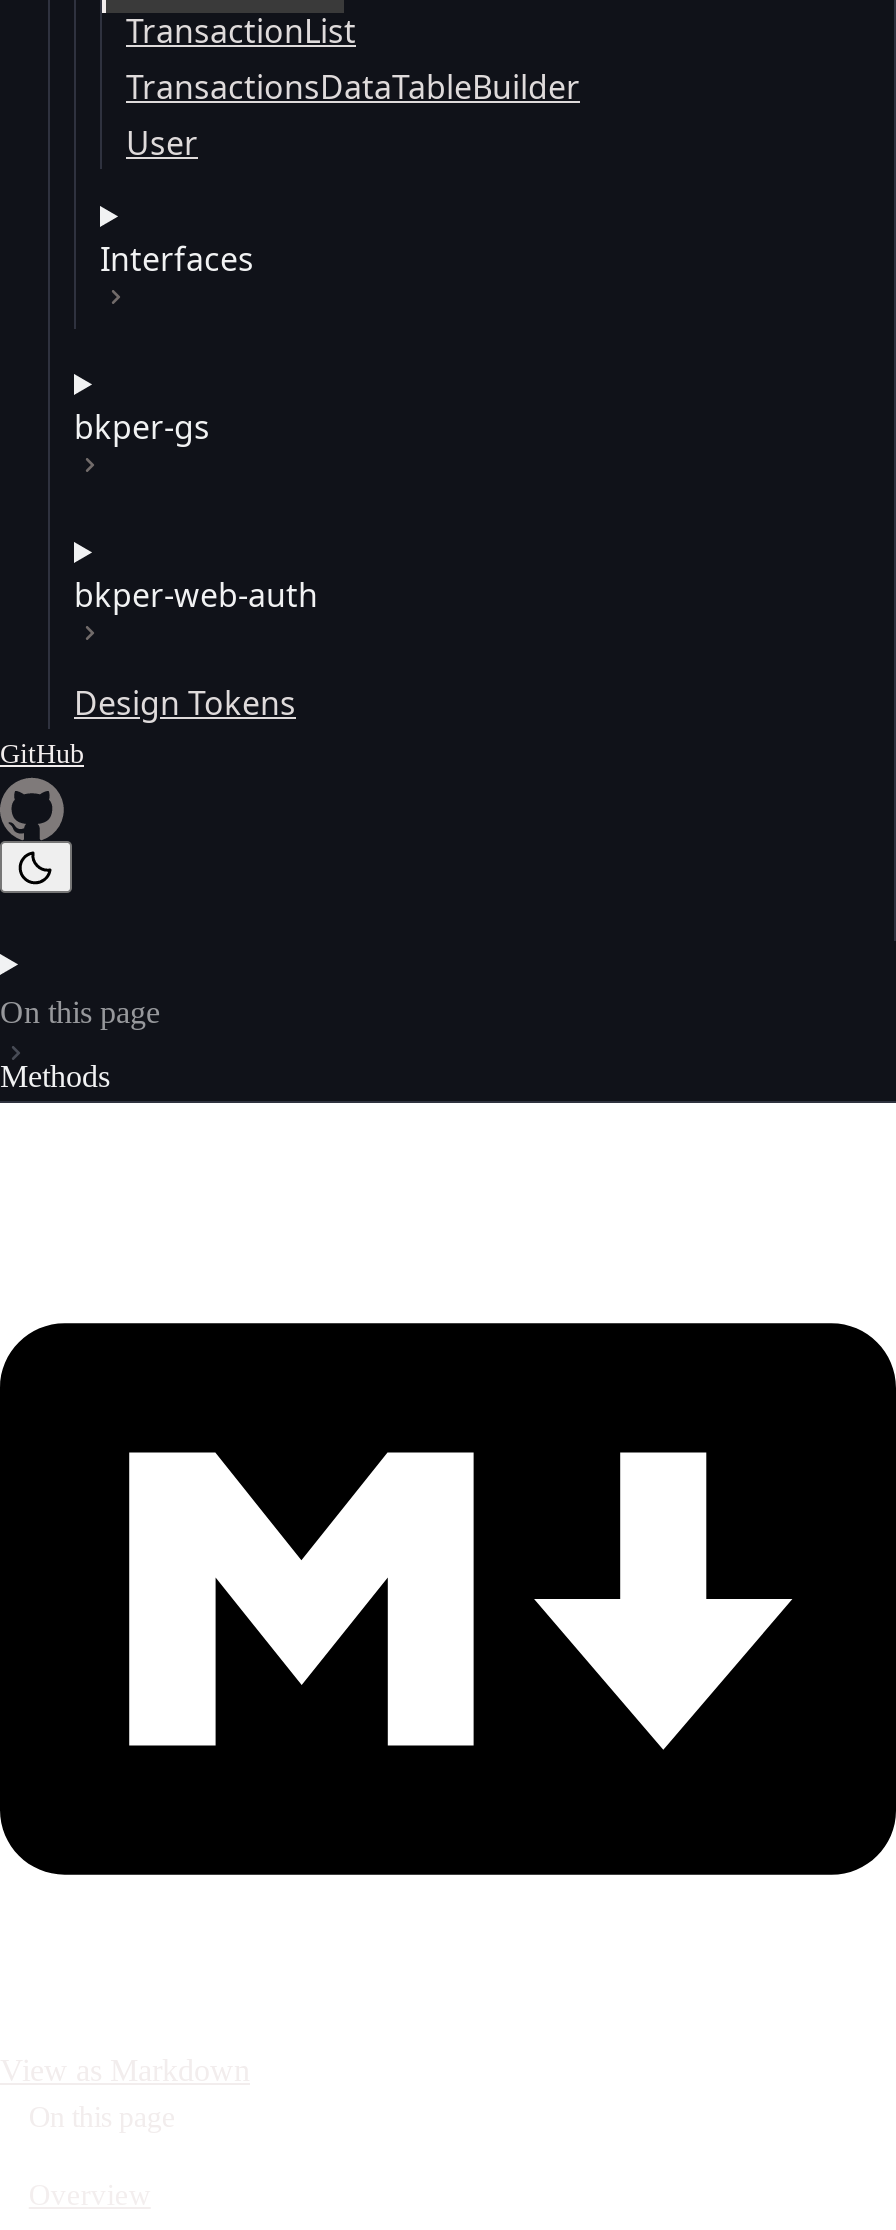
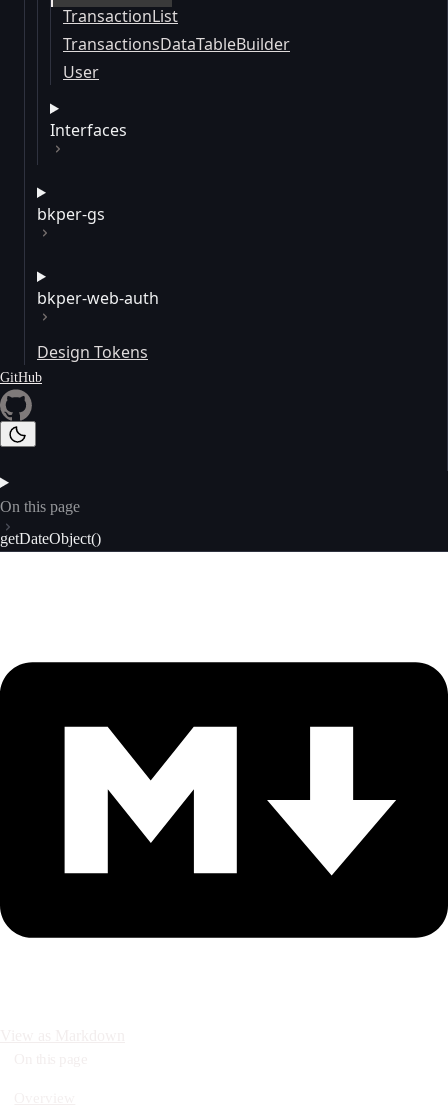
[0,1059,110,1093] Methods -> [0,530,101,547] getDateObject()

